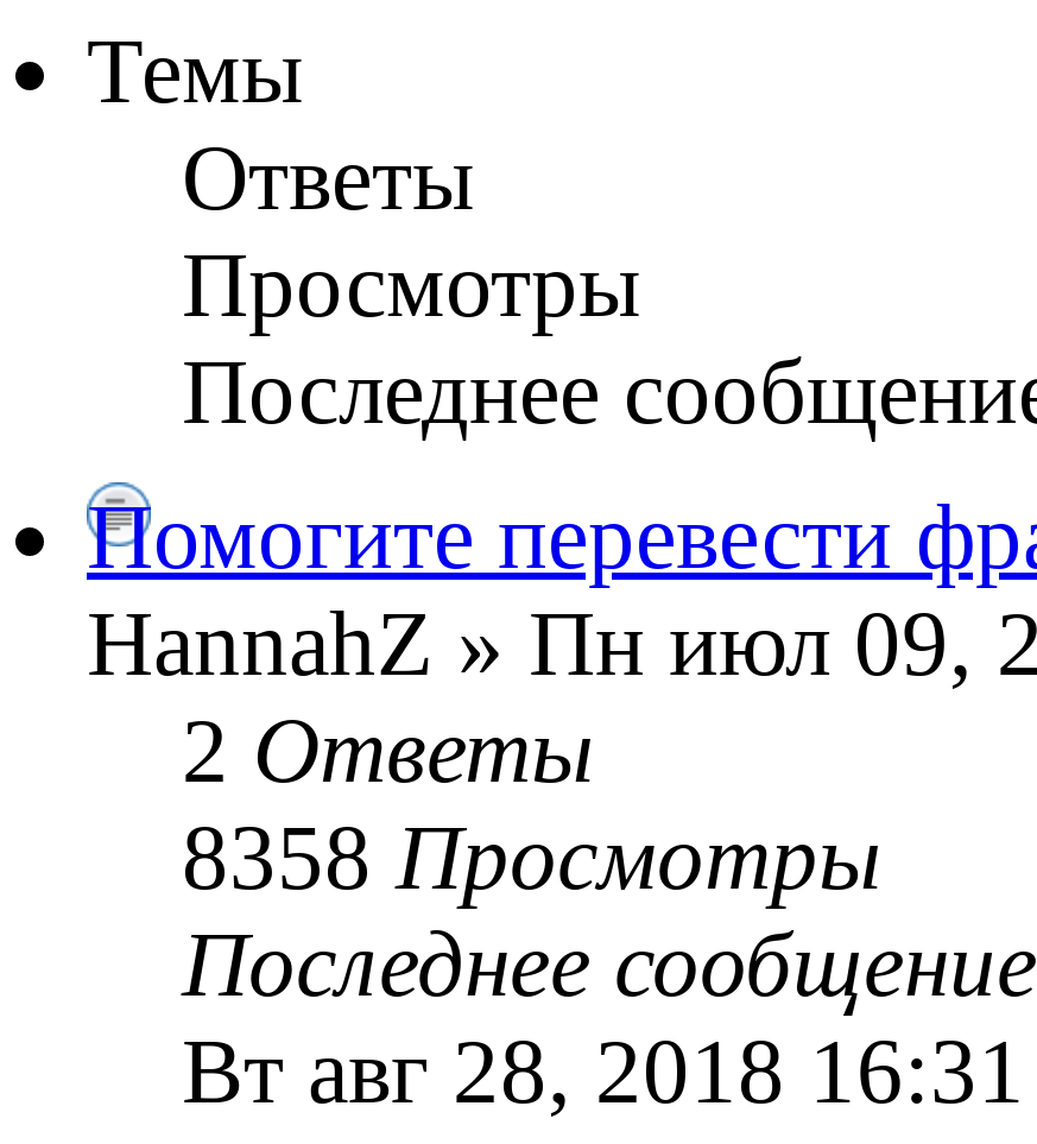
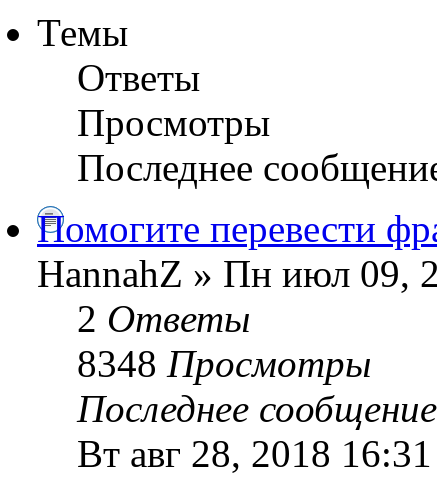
[182,805,880,907] 8358 Просмотры -> [77,342,371,385] 8348 Просмотры

